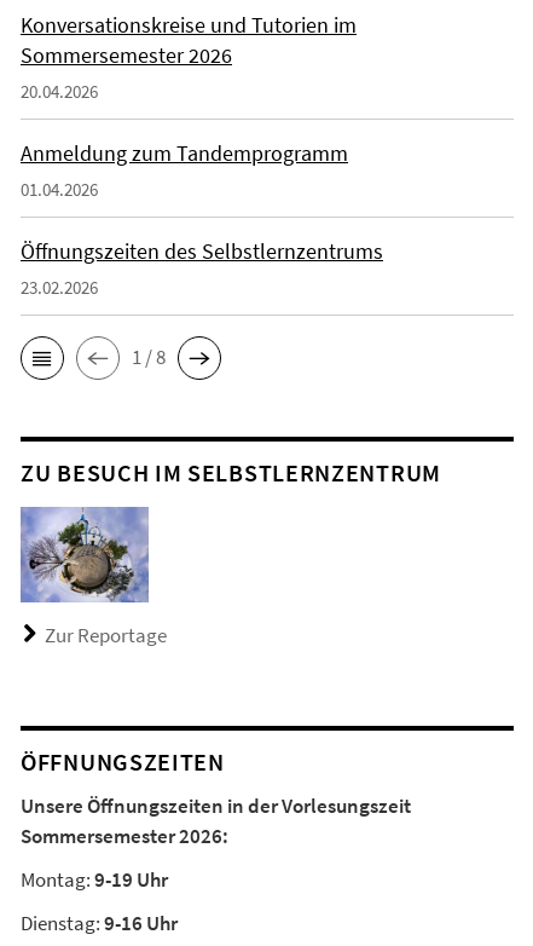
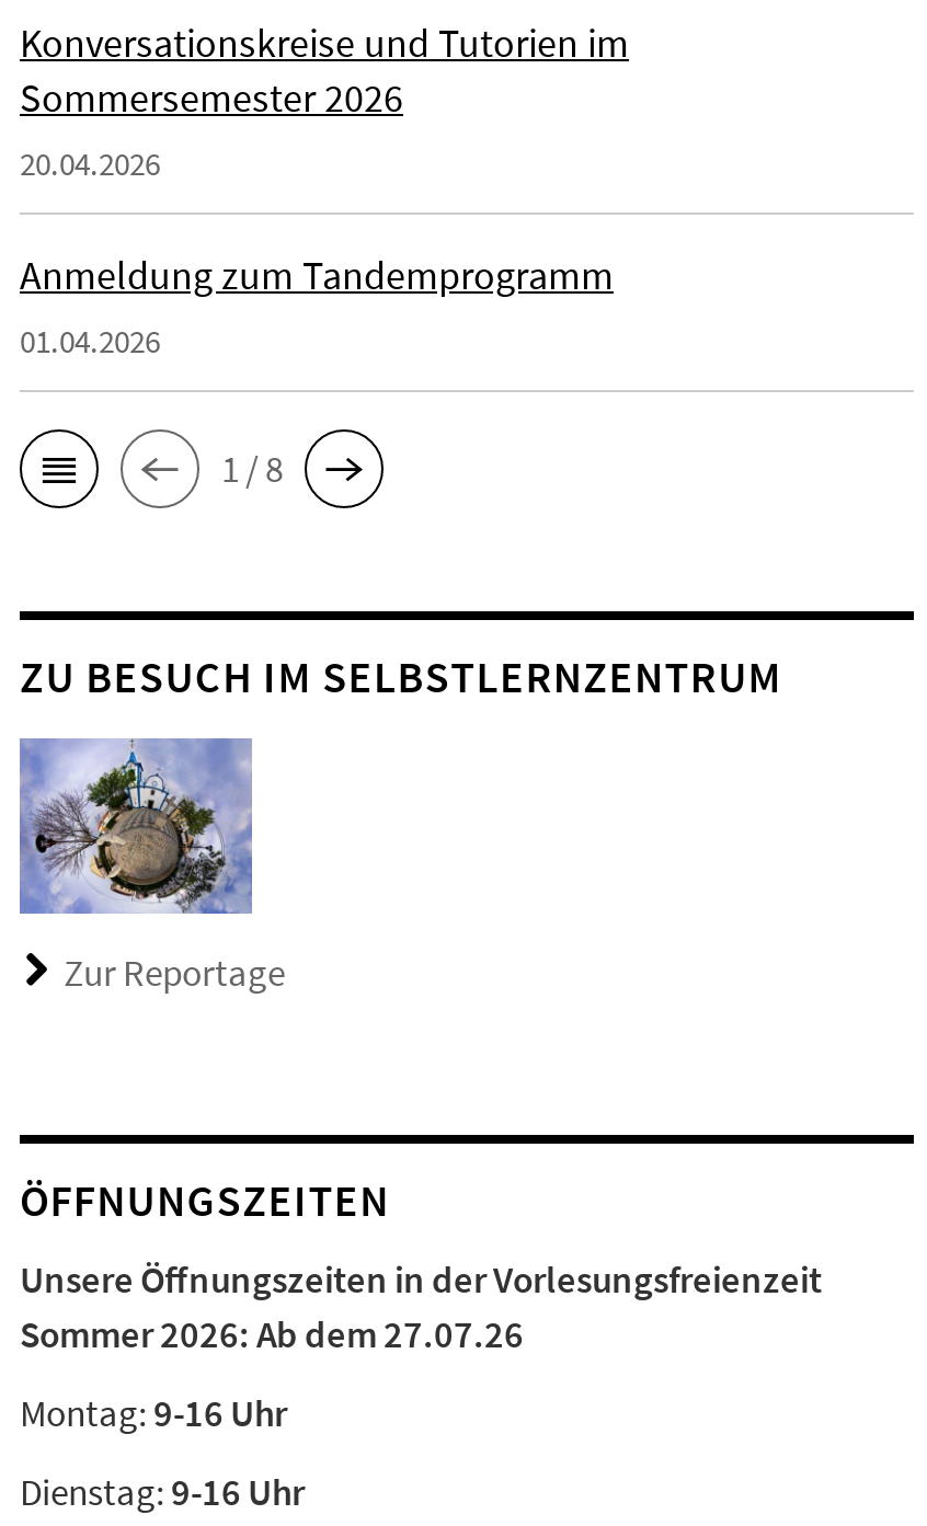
[21,237,383,299] Öffnungszeiten des Selbstlernzentrums | 23.02.2026 -> none
[21,792,411,849] Unsere Öffnungszeiten in der Vorlesungszeit | Sommersemester 2026: -> [20,1255,822,1358] Unsere Öffnungszeiten in der Vorlesungsfreienzeit | Sommer 2026: Ab dem 27.07.26
[21,866,168,892] Montag: 9-19 Uhr -> [20,1388,287,1437] Montag: 9-16 Uhr

